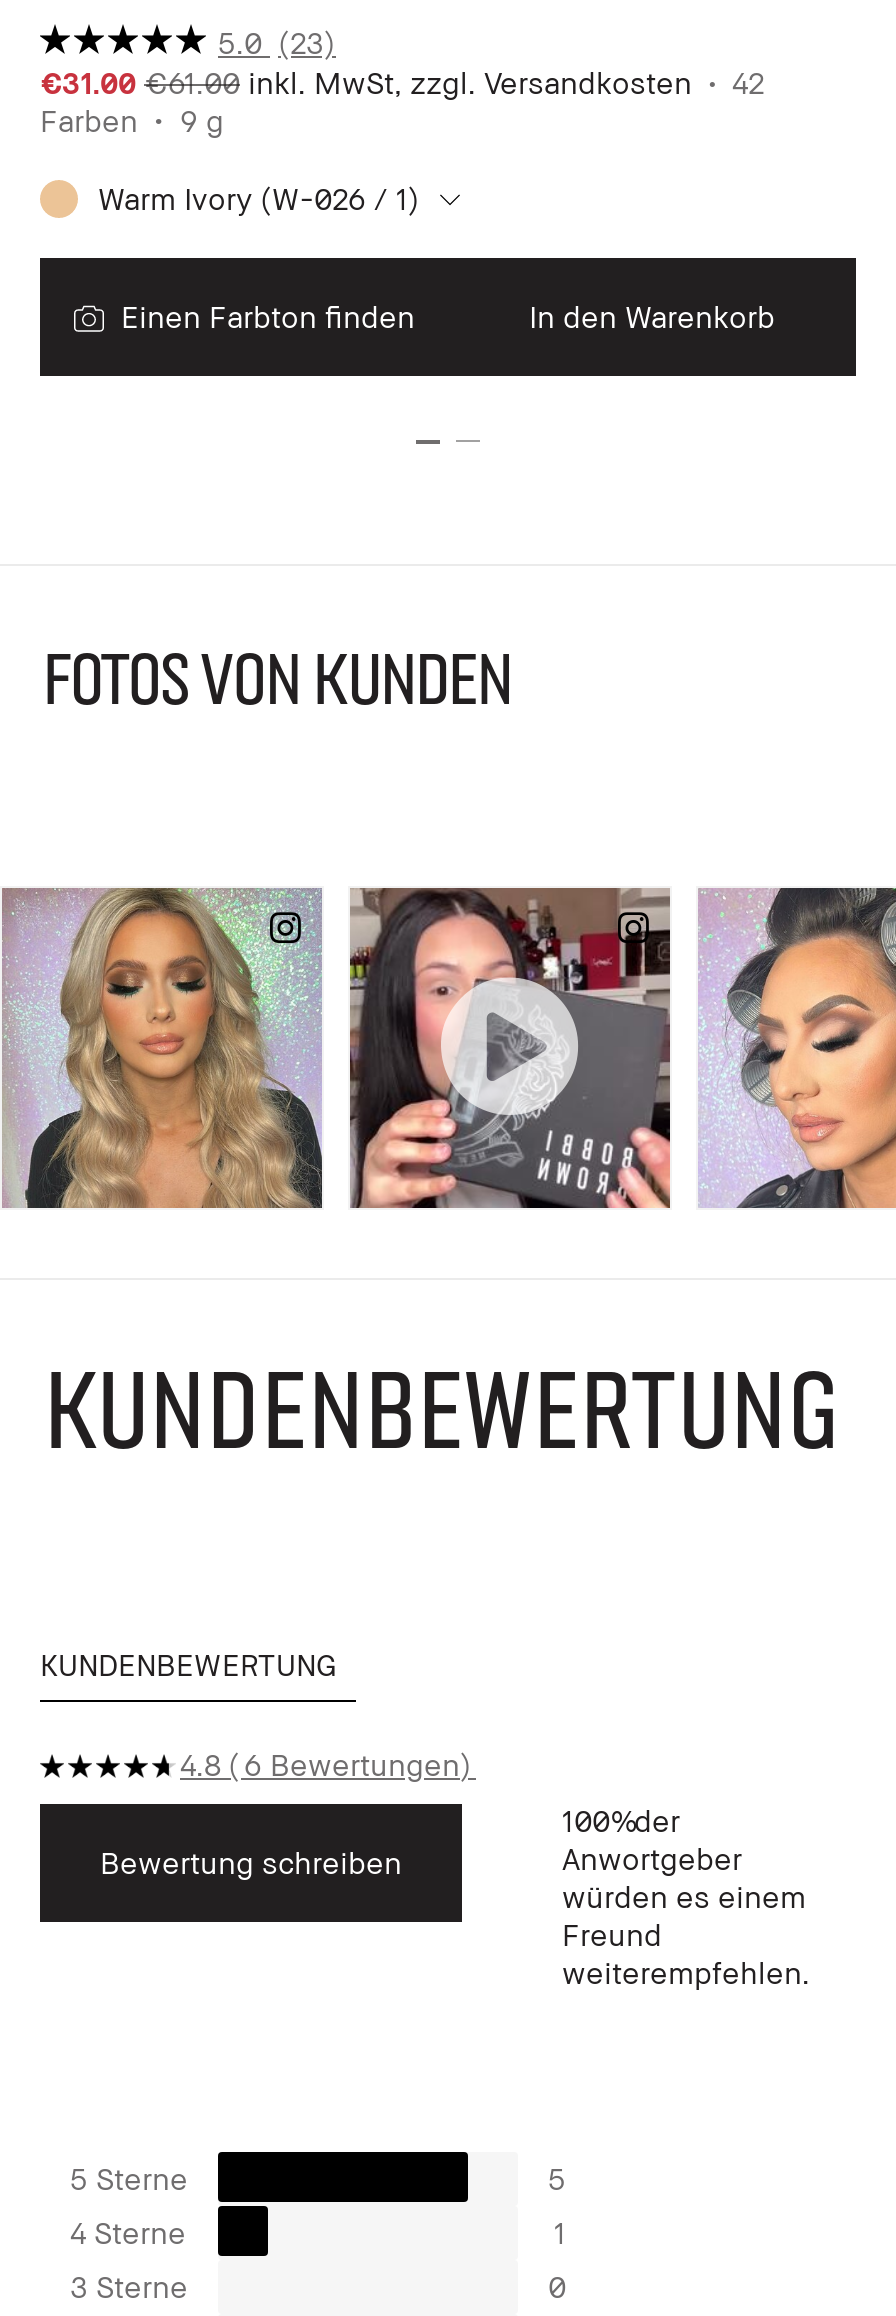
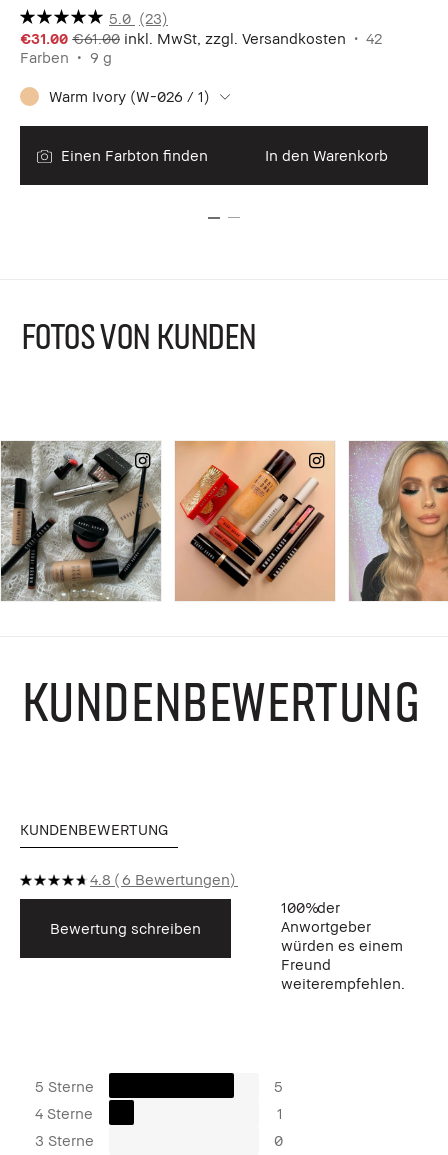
[6,888,322,1208] [image] -> [3,442,161,601] [image]
[348,886,672,1210] [image] -> [175,440,335,601] [image]
[700,886,890,1210] [image] -> [349,440,445,602] [image]

